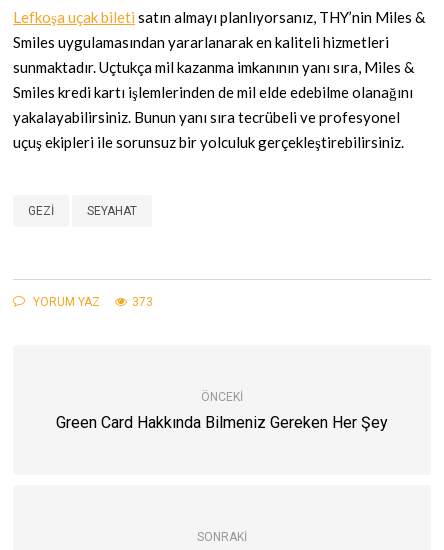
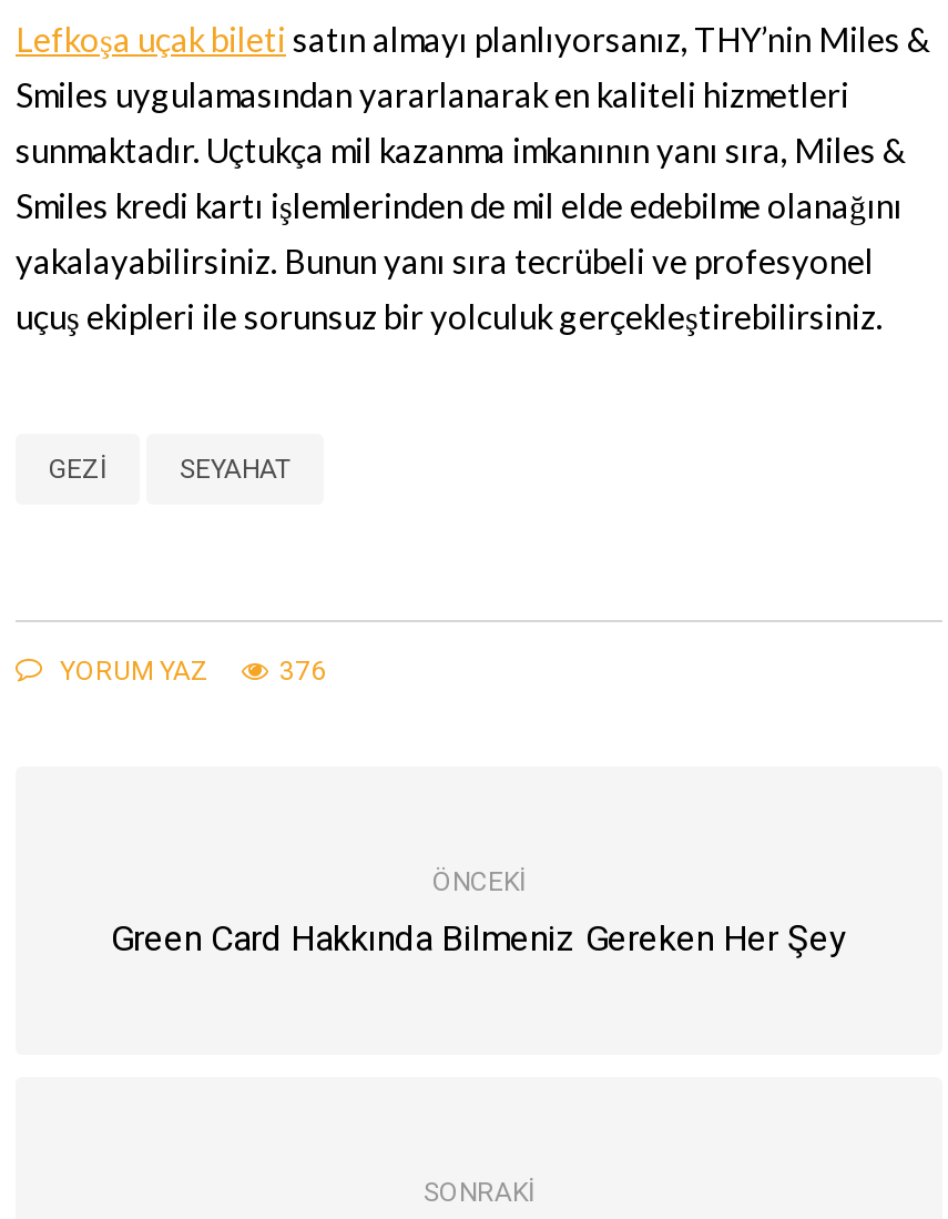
[132,295,153,309] 373 -> [279,656,326,687] 376

